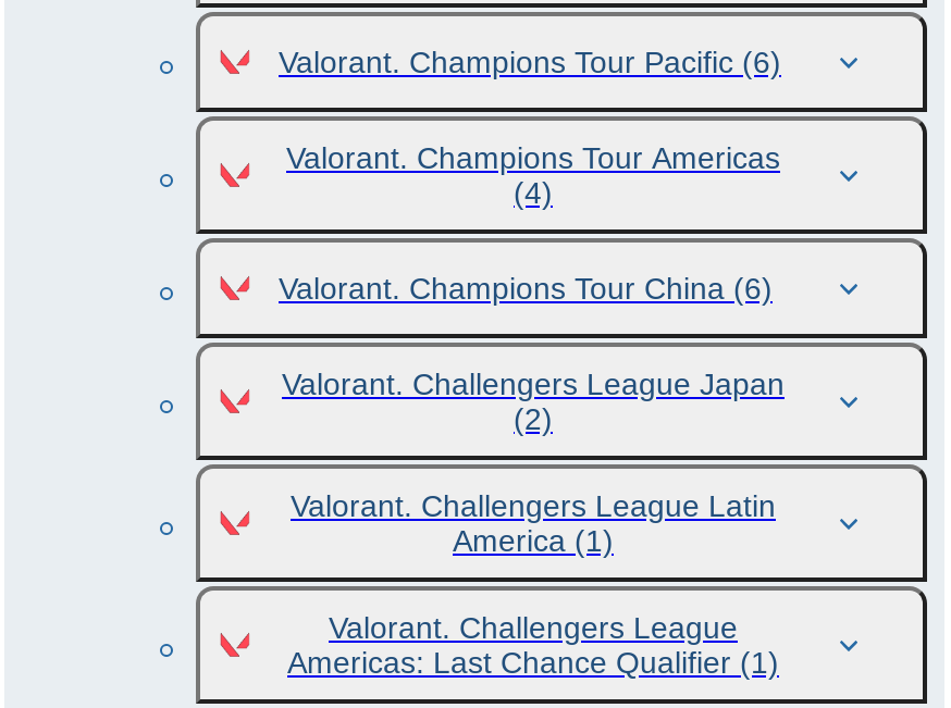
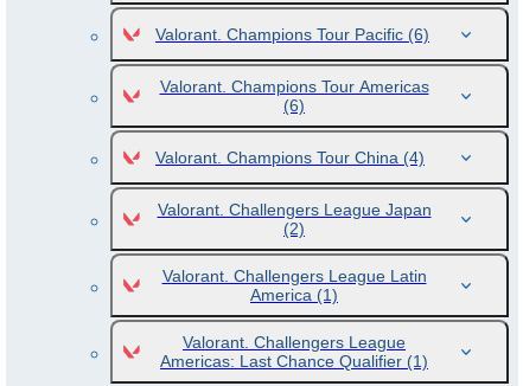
[514,175,553,210] (4) -> [283,96,305,115] (6)
[279,271,773,306] Valorant. Champions Tour China (6) -> [155,148,425,167] Valorant. Champions Tour China (4)

